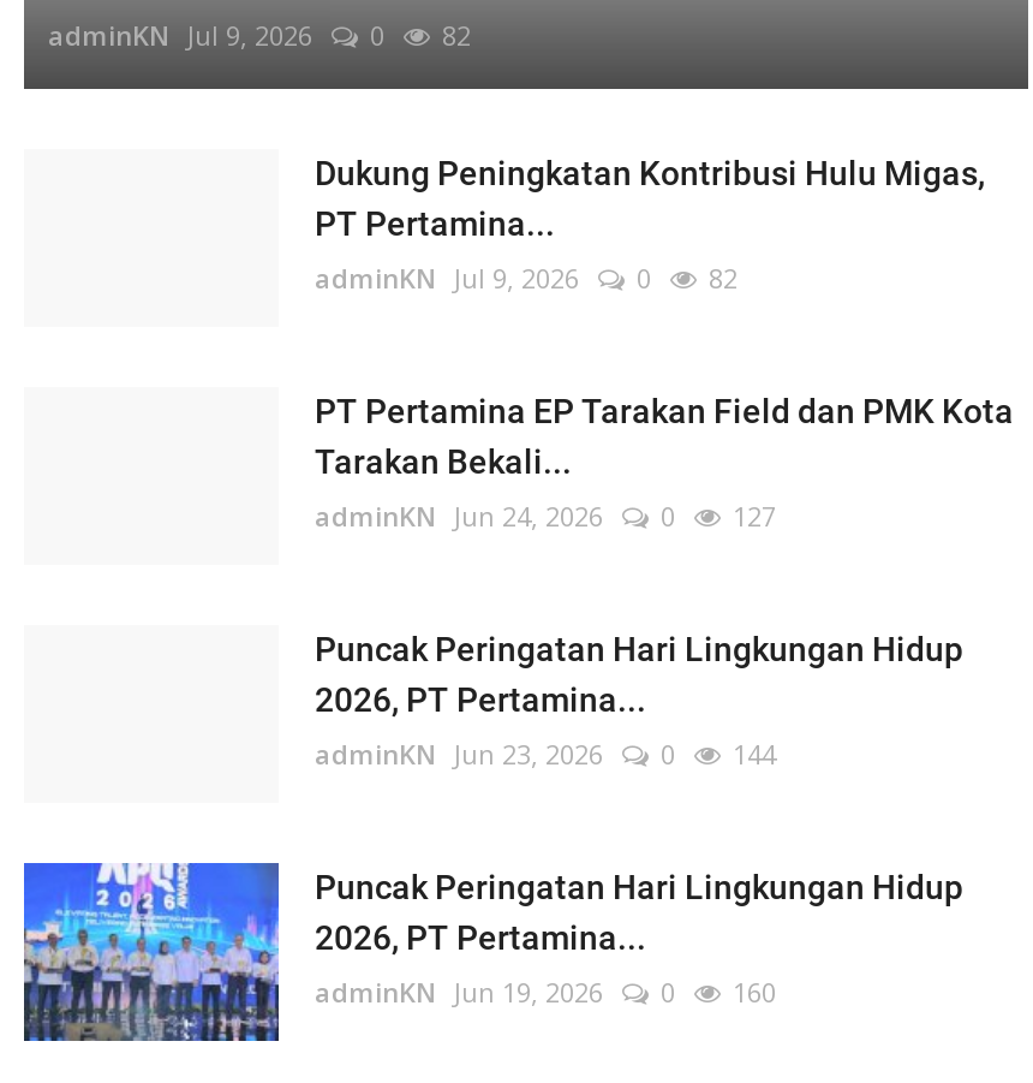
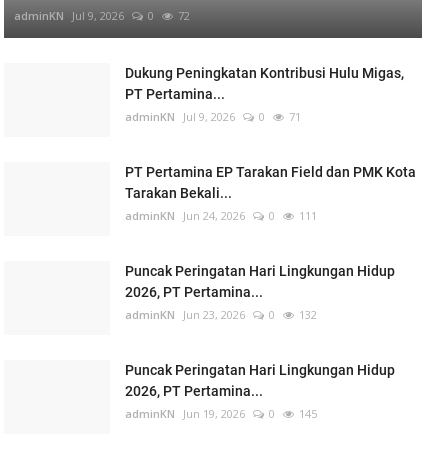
[48,17,471,53] adminKN Jul 9, 2026 0 82 -> [14,8,190,23] adminKN Jul 9, 2026 0 72
[315,260,738,296] adminKN Jul 9, 2026 0 82 -> [125,109,301,124] adminKN Jul 9, 2026 0 71
[315,498,776,534] adminKN Jun 24, 2026 0 127 -> [125,208,317,223] adminKN Jun 24, 2026 0 111
[315,736,776,772] adminKN Jun 23, 2026 0 144 -> [125,307,317,322] adminKN Jun 23, 2026 0 132
[22,859,281,1045] [image] -> none
[315,974,776,1010] adminKN Jun 19, 2026 0 160 -> [125,406,317,421] adminKN Jun 19, 2026 0 145

